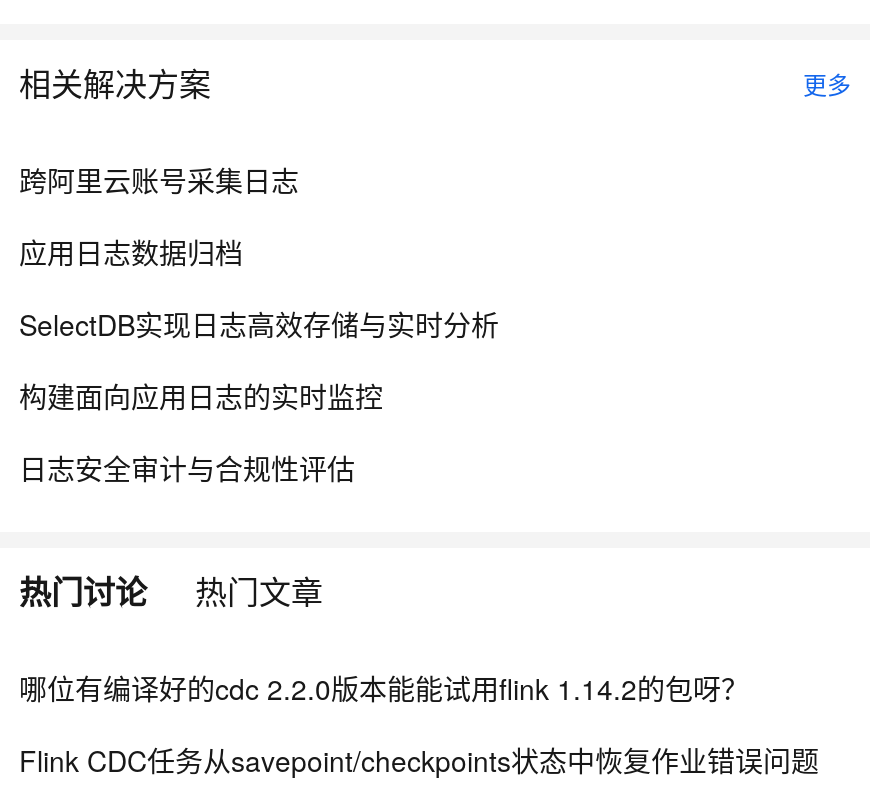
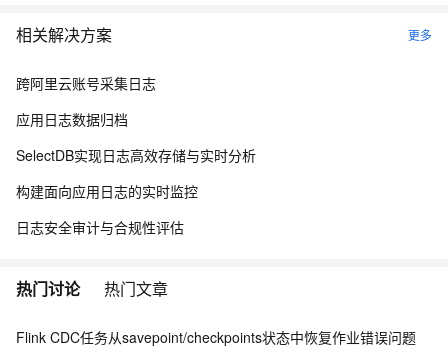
[19,668,749,708] 哪位有编译好的cdc 2.2.0版本能能试用flink 1.14.2的包呀？ -> none

